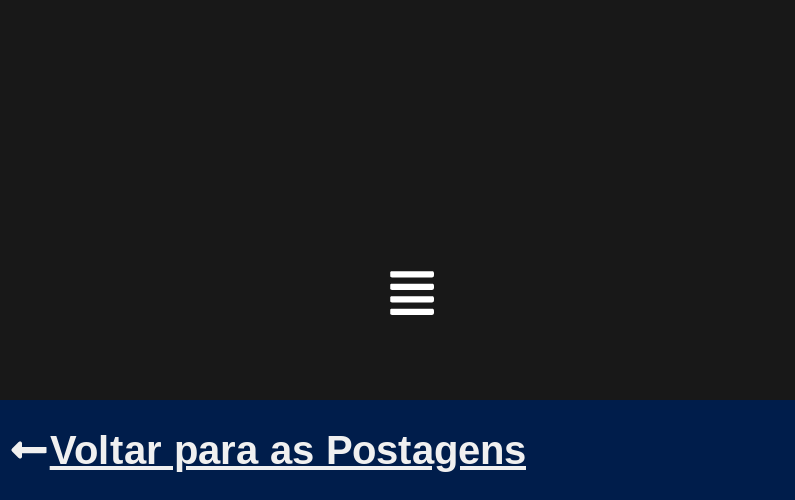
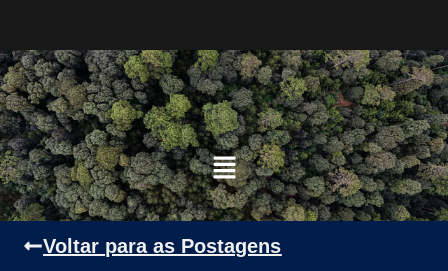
none -> [3,49,445,222] [image]

